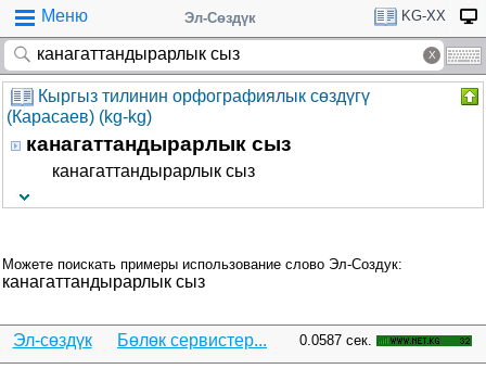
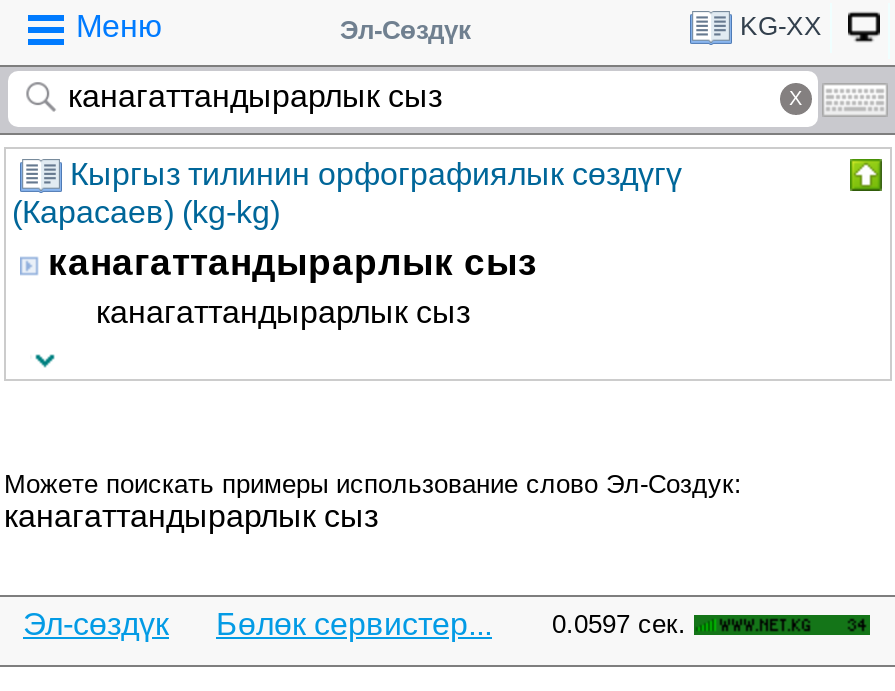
[12,331,372,349] Эл-сөздүк Бөлөк сервистер... 0.0587 сек. -> [23,607,686,641] Эл-сөздүк Бөлөк сервистер... 0.0597 сек.

